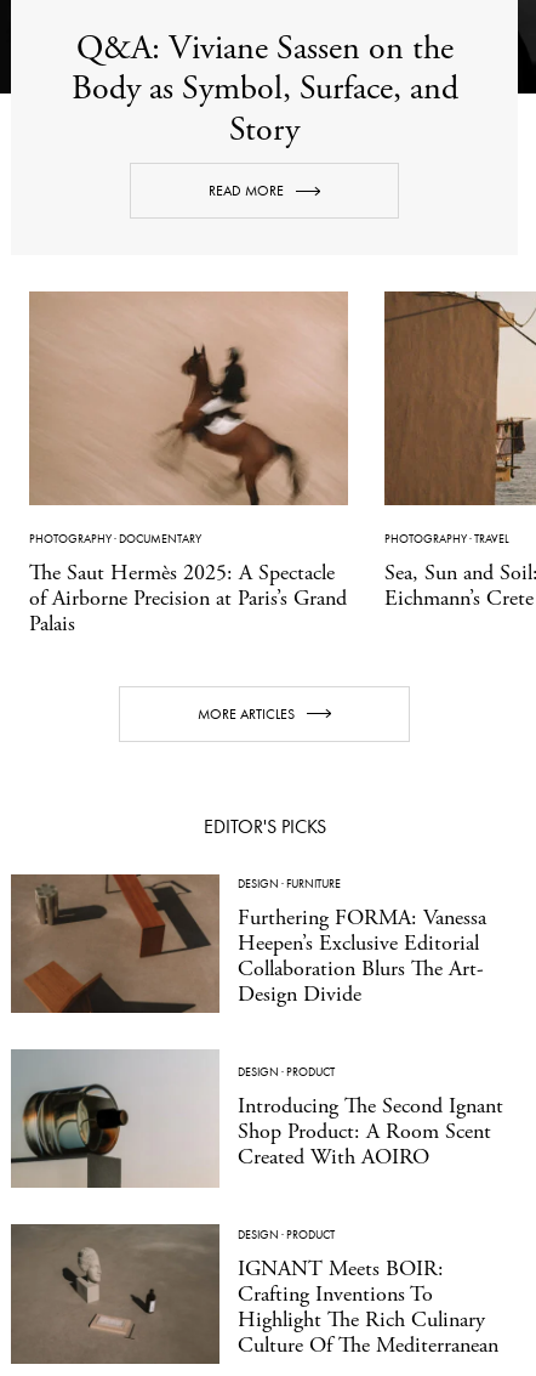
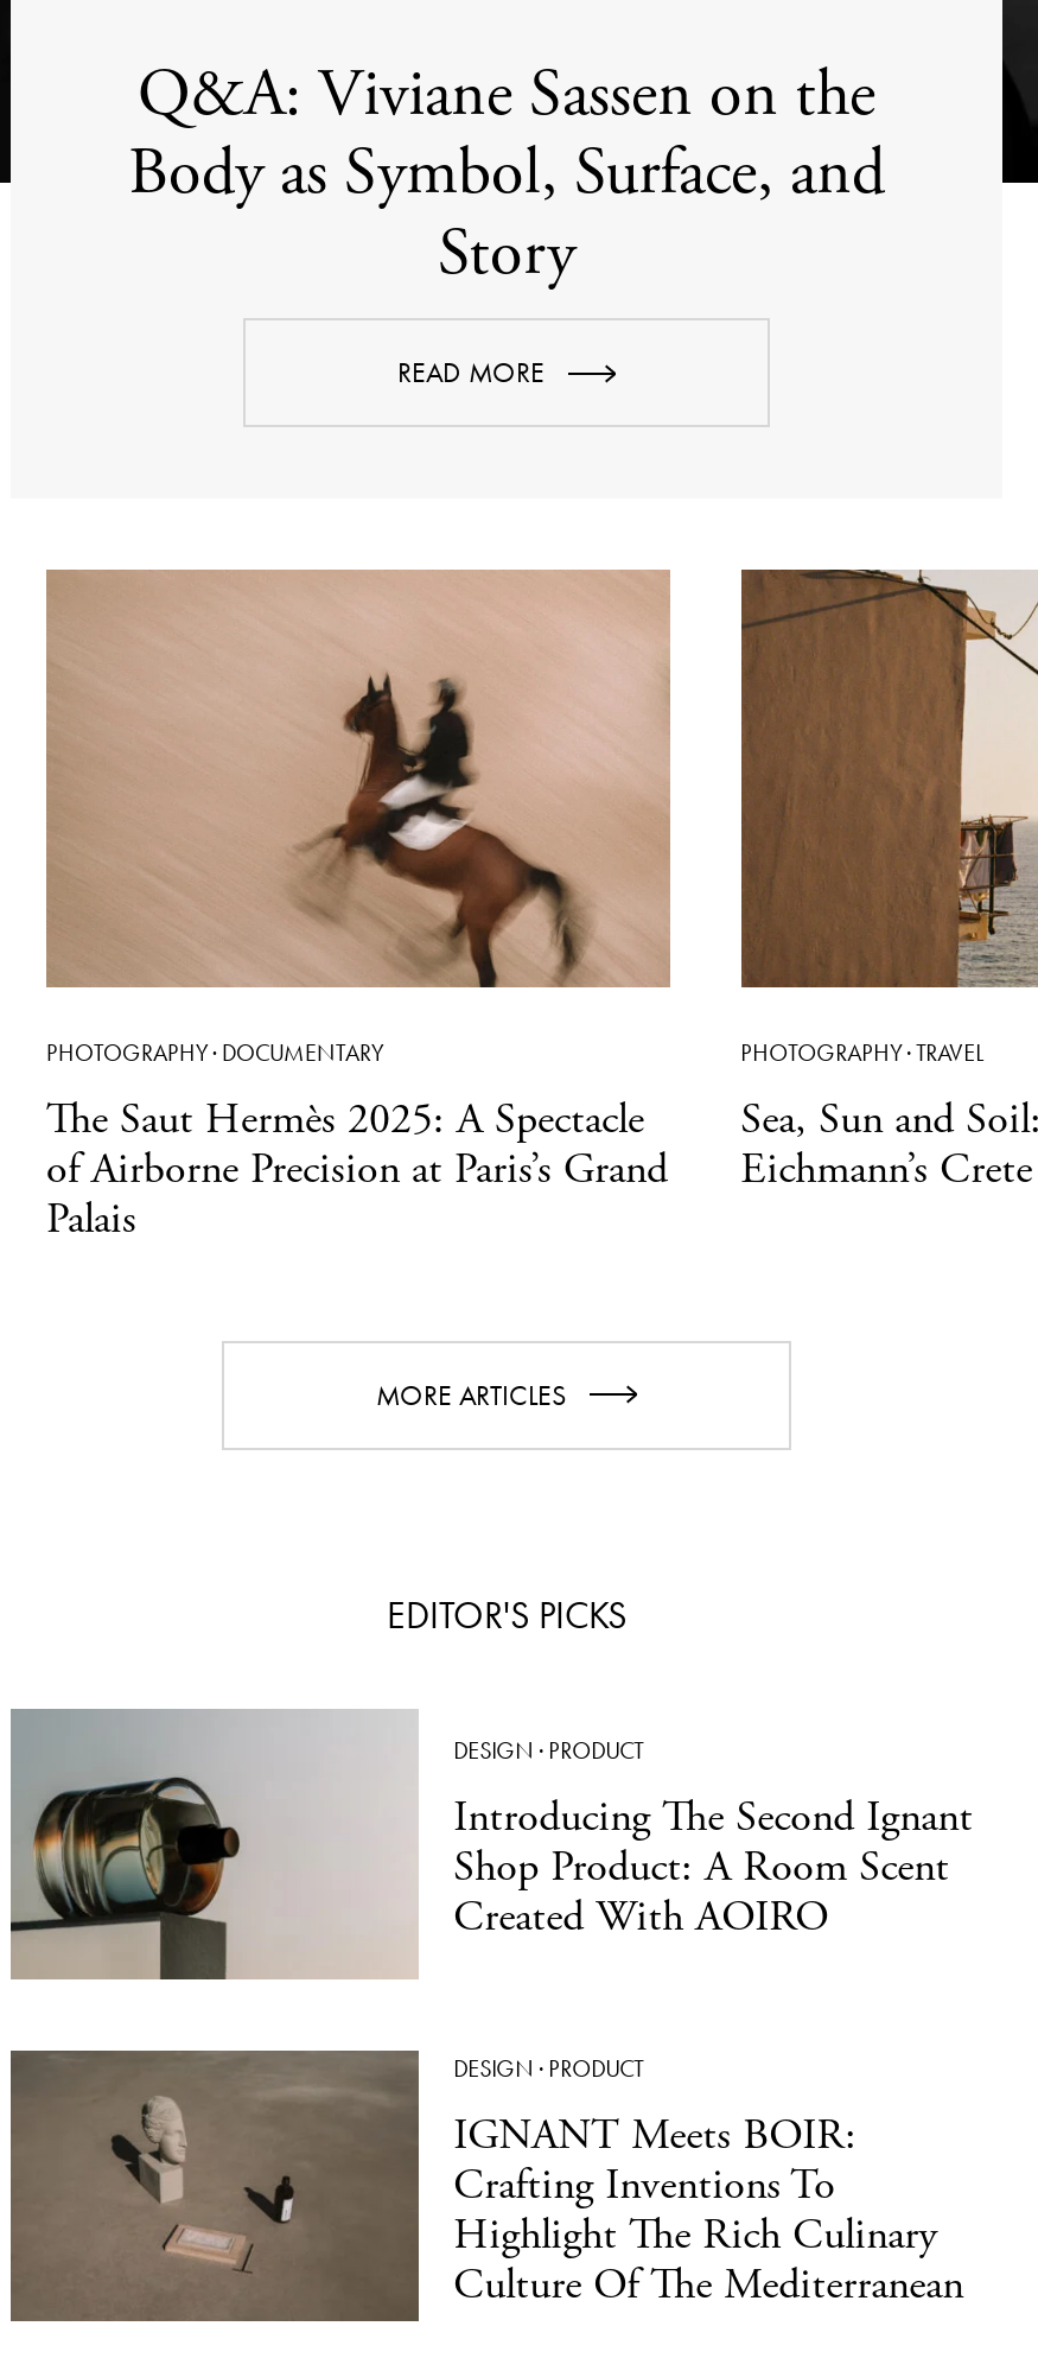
[11,874,486,1014] [image] | DESIGN · FURNITURE | Furthering FORMA: Vanessa | Heepen’s Exclusive Editorial | Collaboration Blurs The Art- | Design Divide -> none

